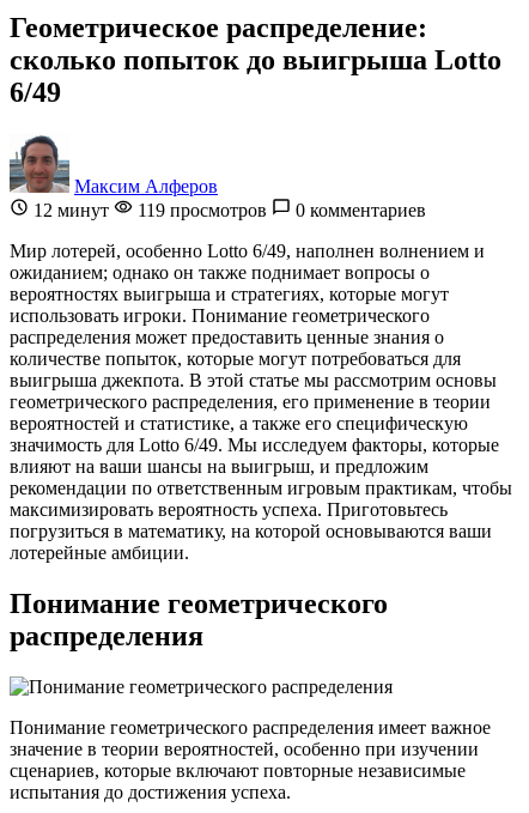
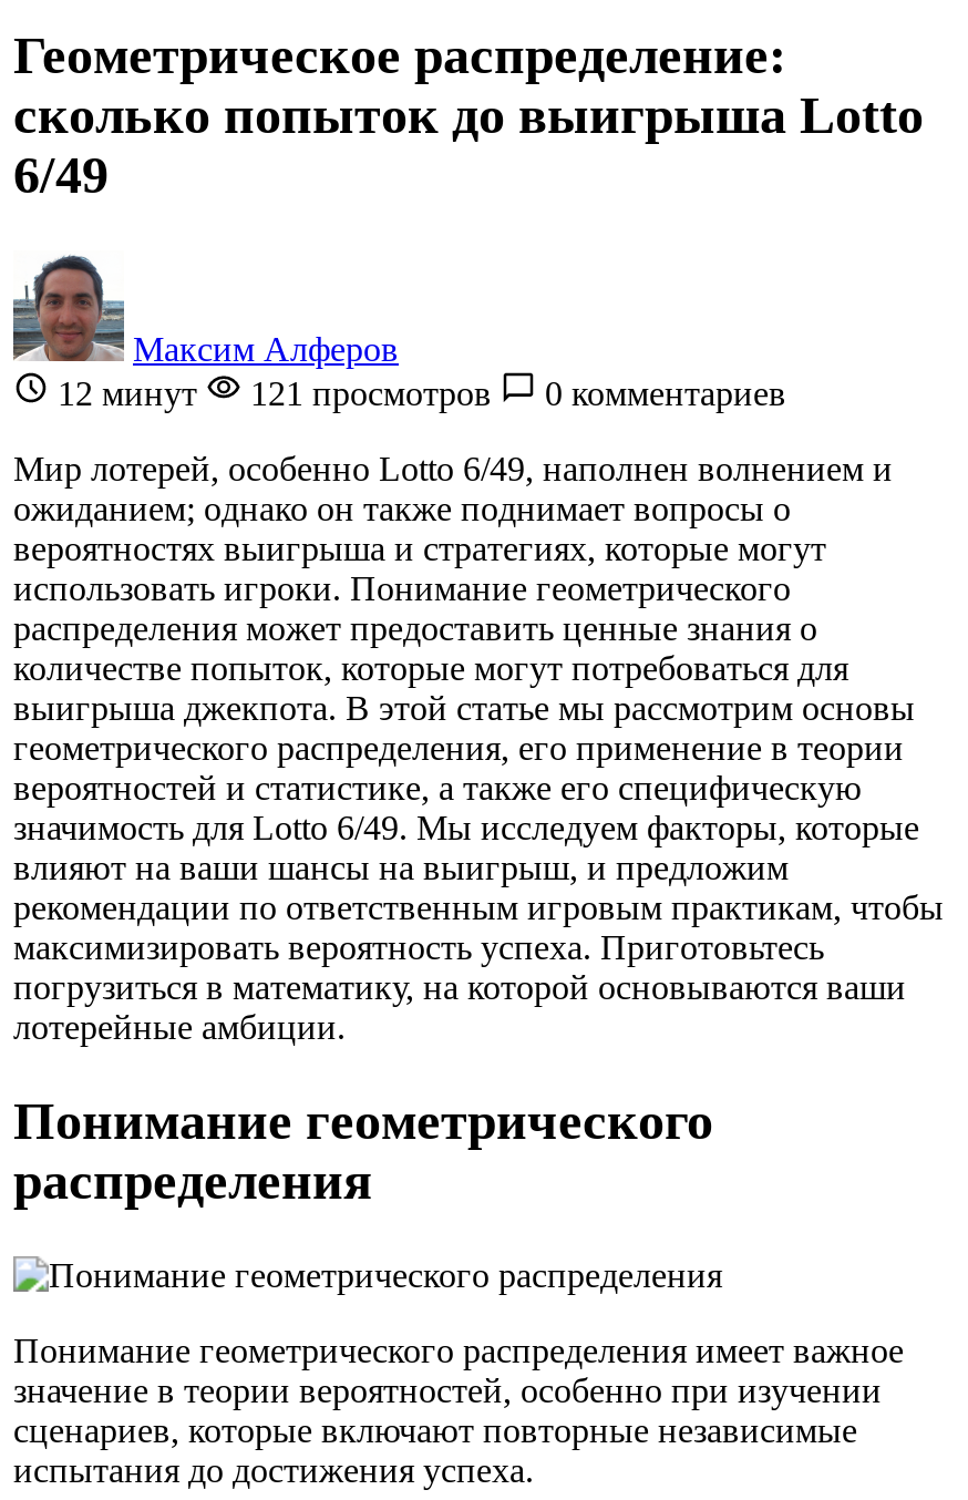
[133,200,267,220] 119 просмотров -> [241,374,492,412] 121 просмотров

